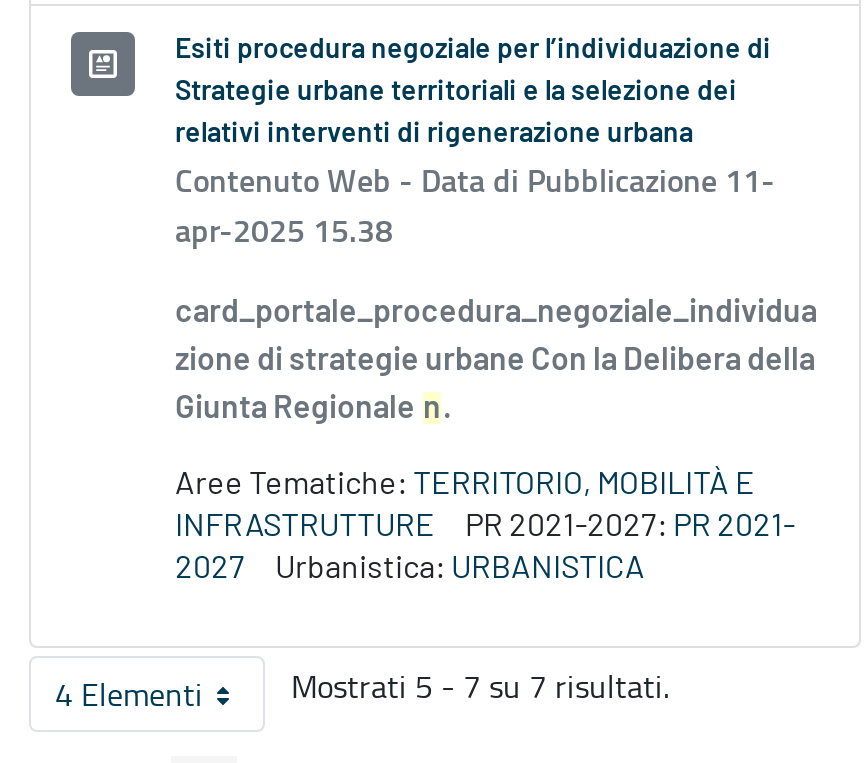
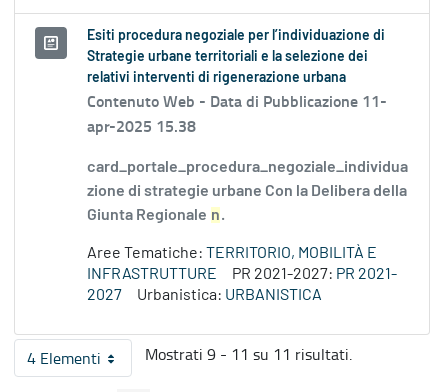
[291,665,669,709] Mostrati 5 - 7 su 7 risultati. -> [145,343,352,365] Mostrati 9 - 11 su 11 risultati.

